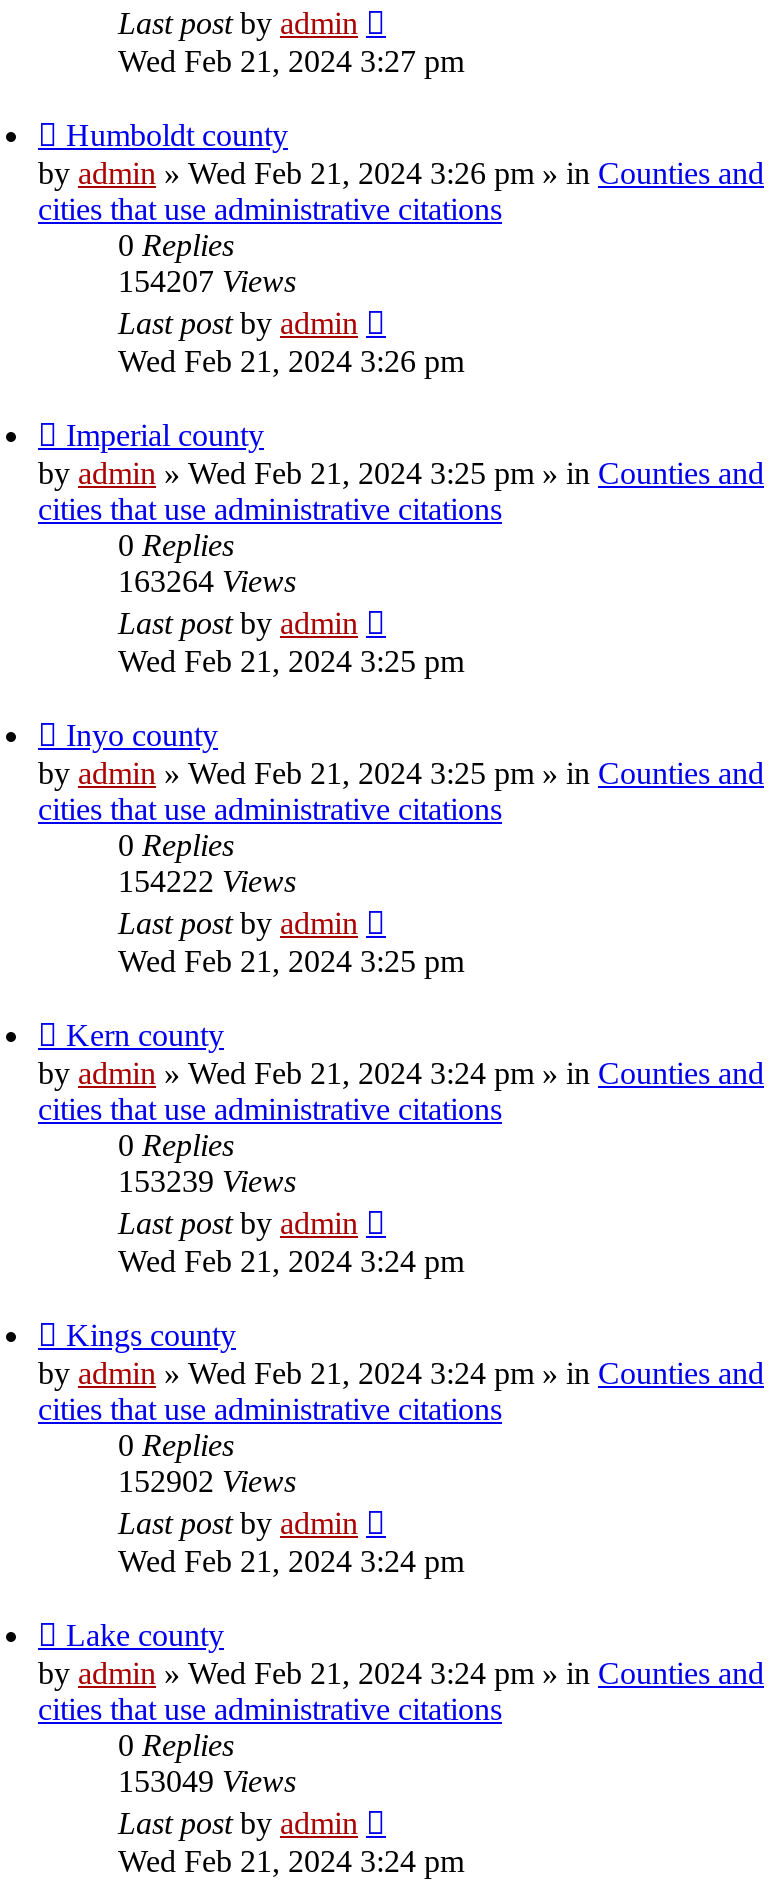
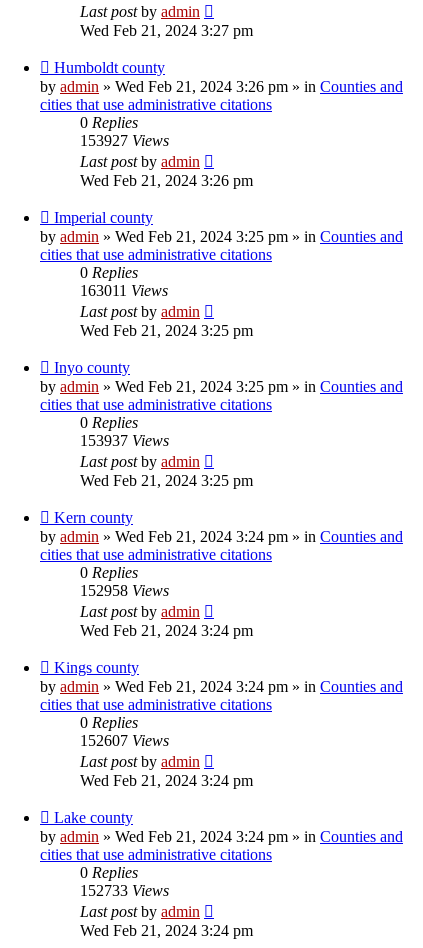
[118,264,296,298] 154207 Views -> [80,132,169,149] 153927 Views
[118,564,296,598] 163264 Views -> [80,282,168,299] 163011 Views
[118,864,296,898] 154222 Views -> [80,432,169,449] 153937 Views
[118,1164,296,1198] 153239 Views -> [80,582,169,599] 152958 Views
[118,1464,296,1498] 152902 Views -> [80,732,169,749] 152607 Views
[118,1764,296,1798] 153049 Views -> [80,882,169,899] 152733 Views

